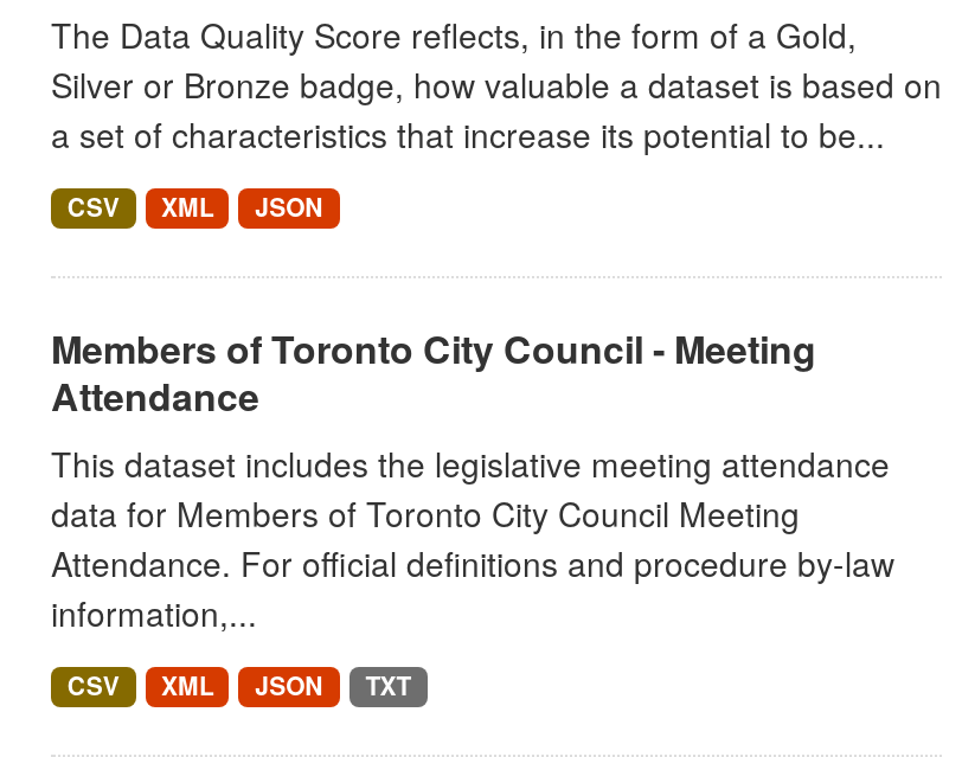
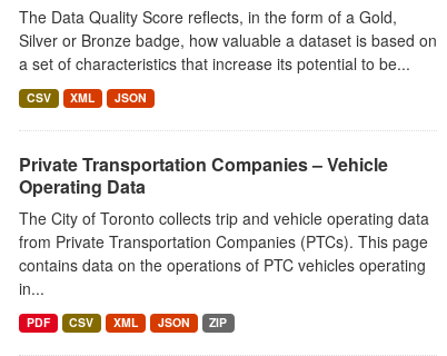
[51,322,894,637] Members of Toronto City Council - Meeting | Attendance | This dataset includes the legislative meeting attendance | data for Members of Toronto City Council Meeting | Attendance. For official definitions and procedure by-law | information,... -> [19,152,429,331] Private Transportation Companies – Vehicle | Operating Data | The City of Toronto collects trip and vehicle operating data | from Private Transportation Companies (PTCs). This page | contains data on the operations of PTC vehicles operating | in... | PDF
[365,667,410,703] TXT -> [209,314,227,331] ZIP

